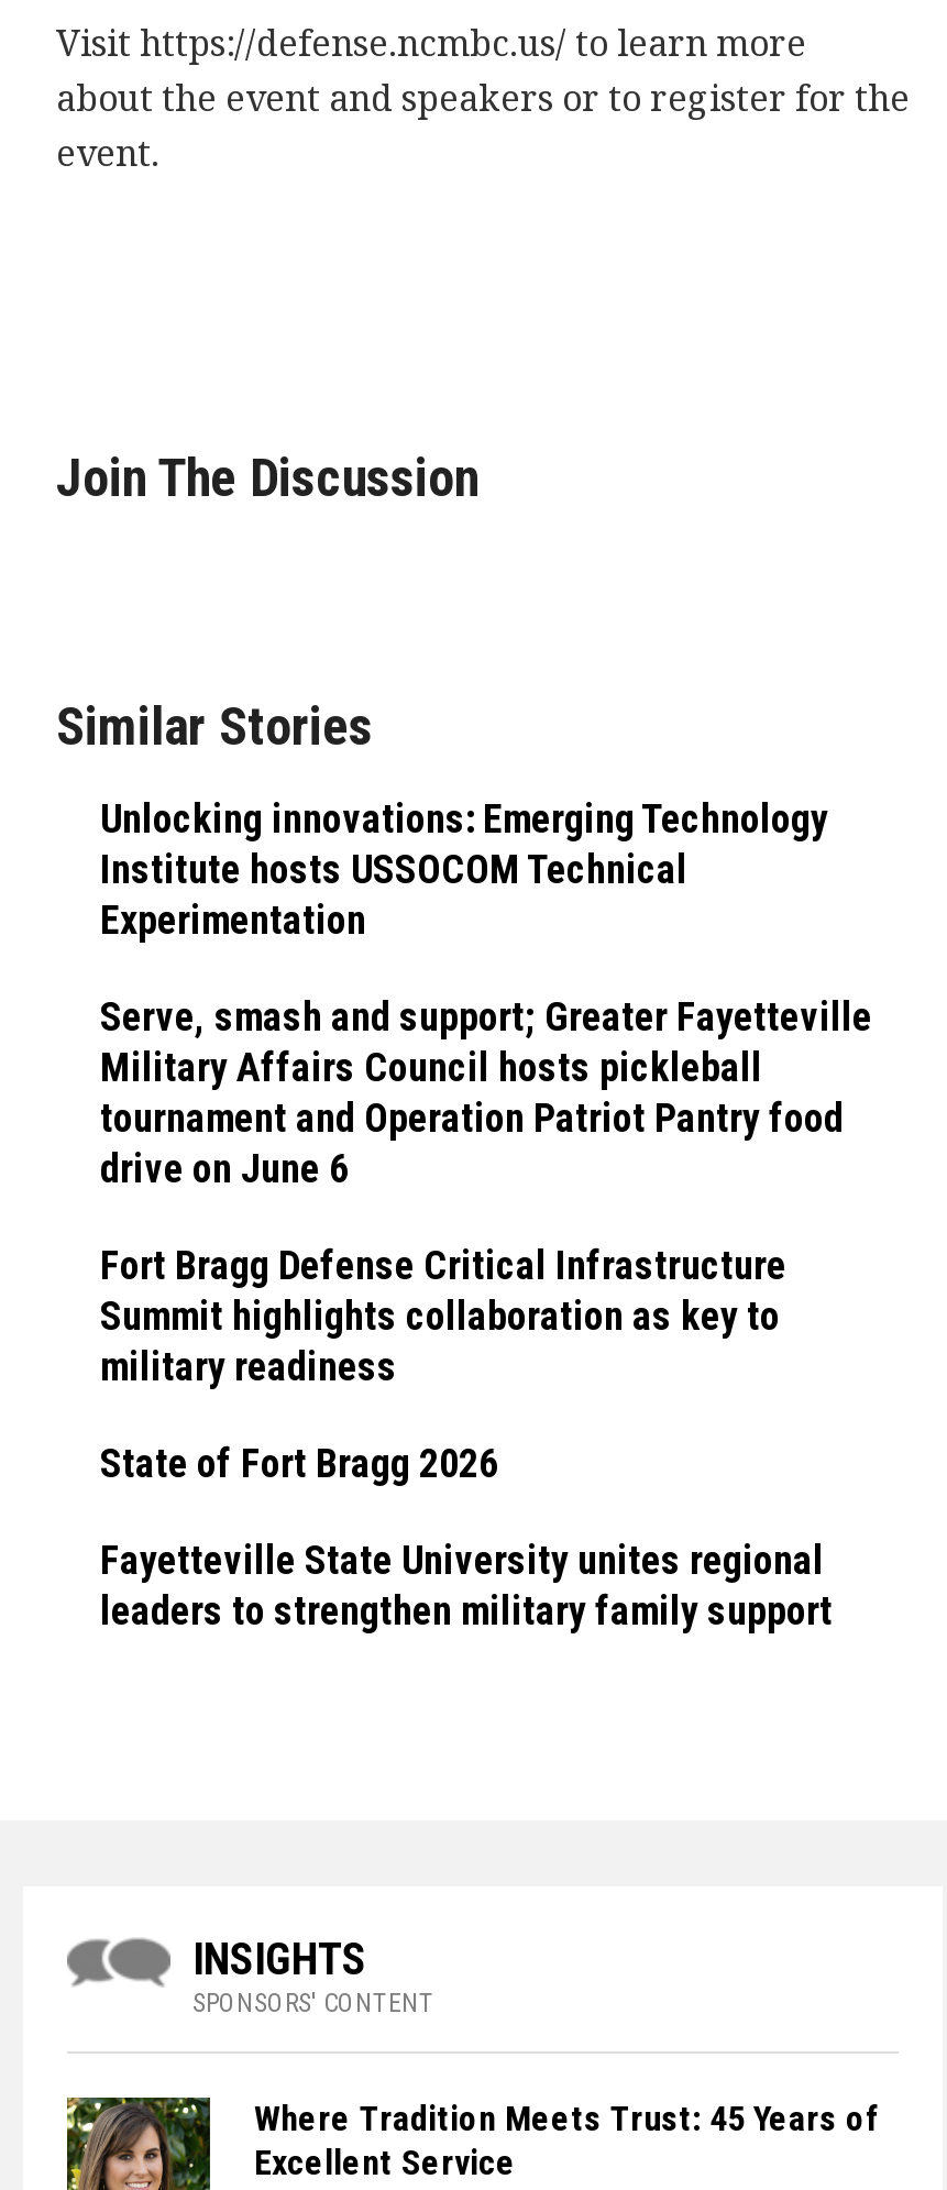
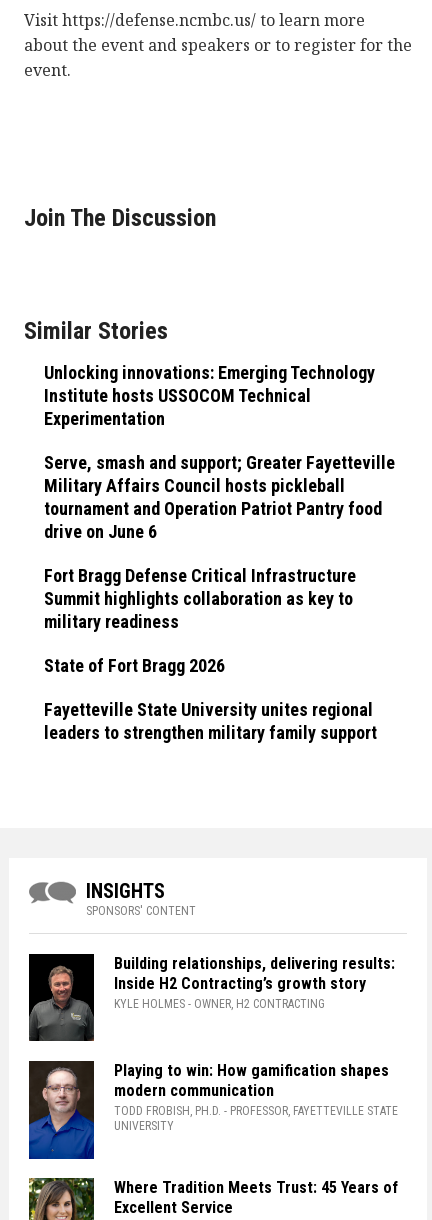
none -> [28,953,395,1042] [image] | Building relationships, delivering results: | Inside H2 Contracting’s growth story | KYLE HOLMES - OWNER, H2 CONTRACTING
none -> [28,1060,398,1160] [image] | Playing to win: How gamification shapes | modern communication | TODD FROBISH, PH.D. - PROFESSOR, FAYETTEVILLE STATE | UNIVERSITY

